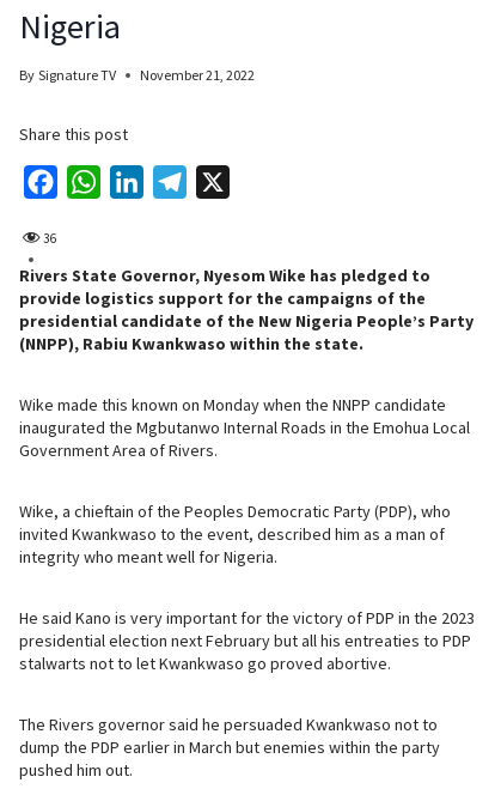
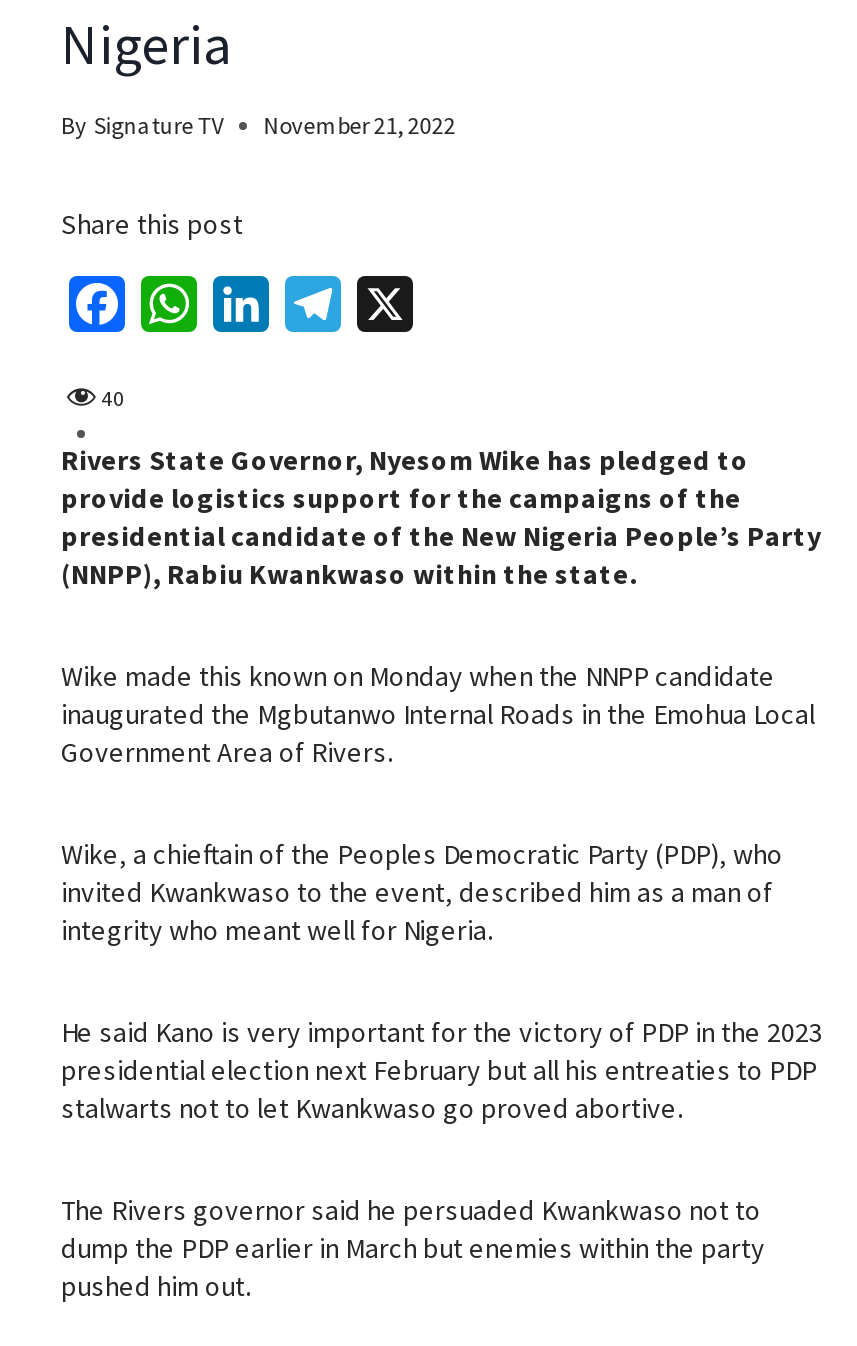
[43,230,57,247] 36 -> [101,384,125,412] 40

